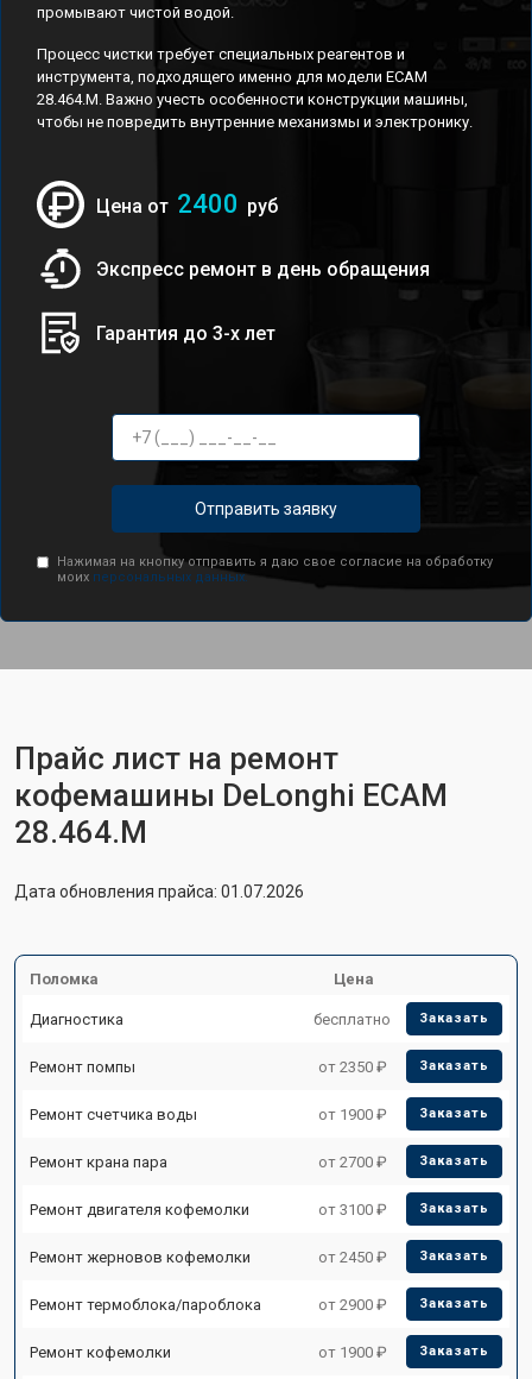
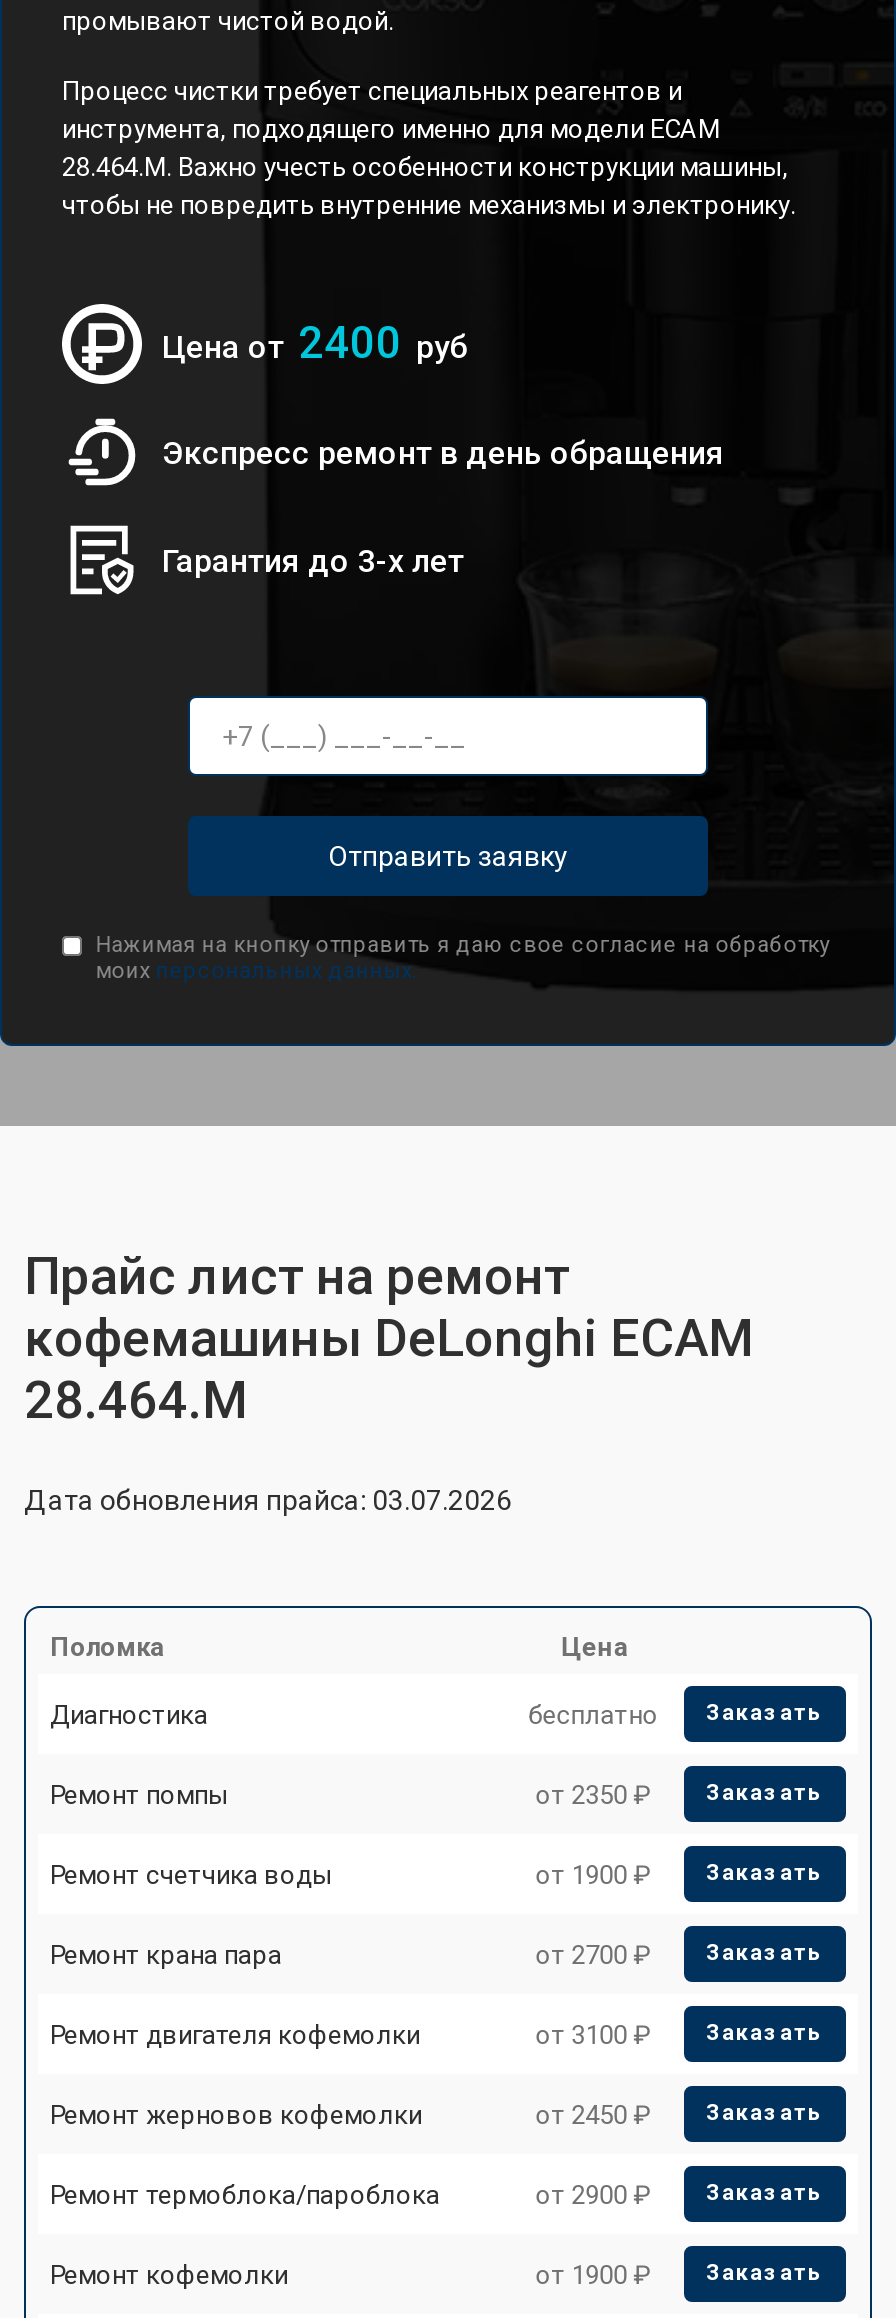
[14,882,304,901] Дата обновления прайса: 01.07.2026 -> [24,1484,512,1516] Дата обновления прайса: 03.07.2026

